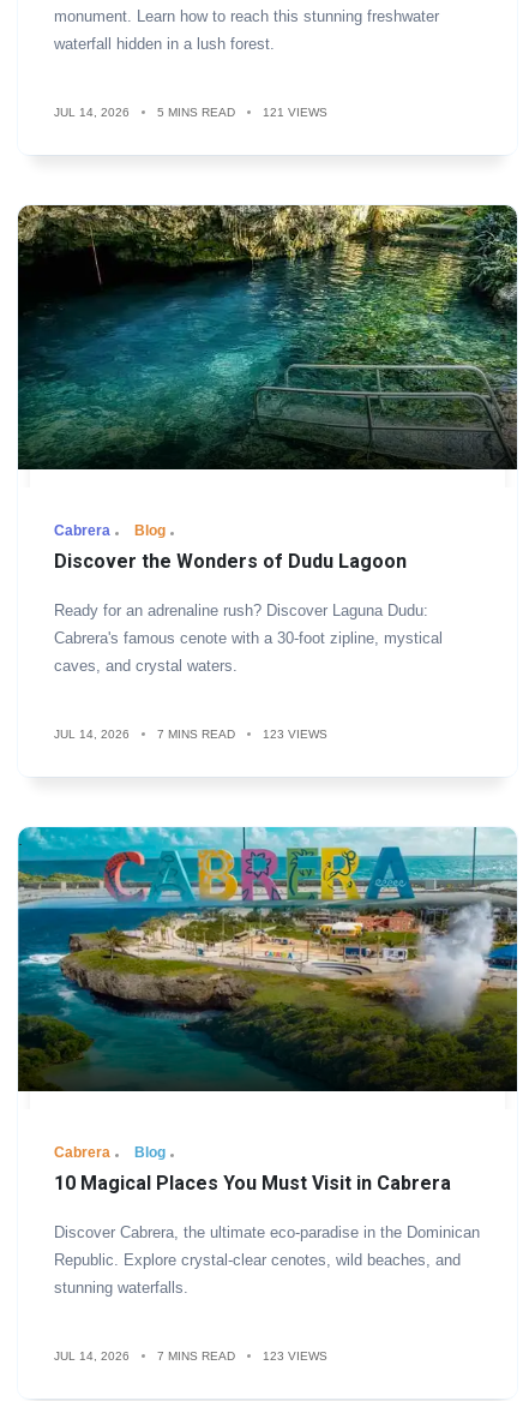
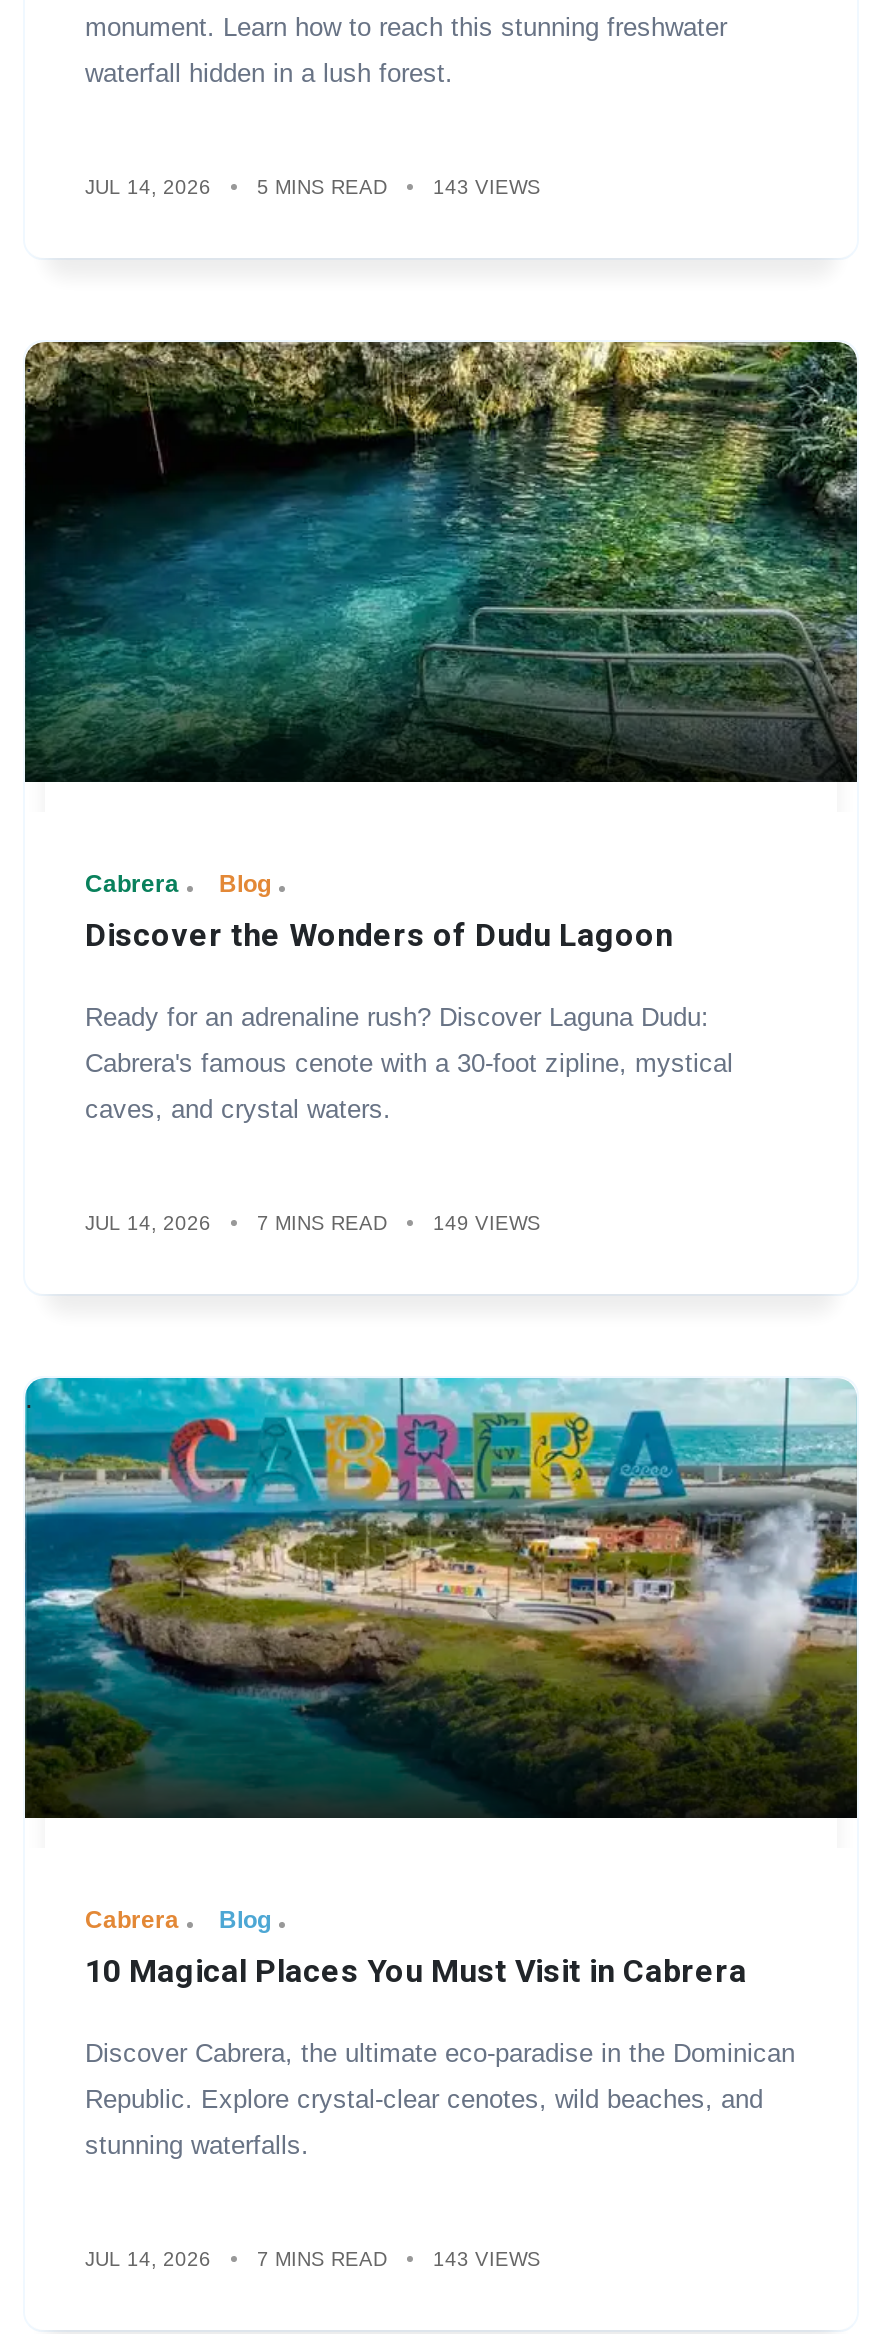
[263,106,327,119] 121 VIEWS -> [433,176,541,198] 143 VIEWS
[263,727,327,740] 123 VIEWS -> [433,1212,541,1234] 149 VIEWS
[263,1349,327,1362] 123 VIEWS -> [433,2247,541,2269] 143 VIEWS

